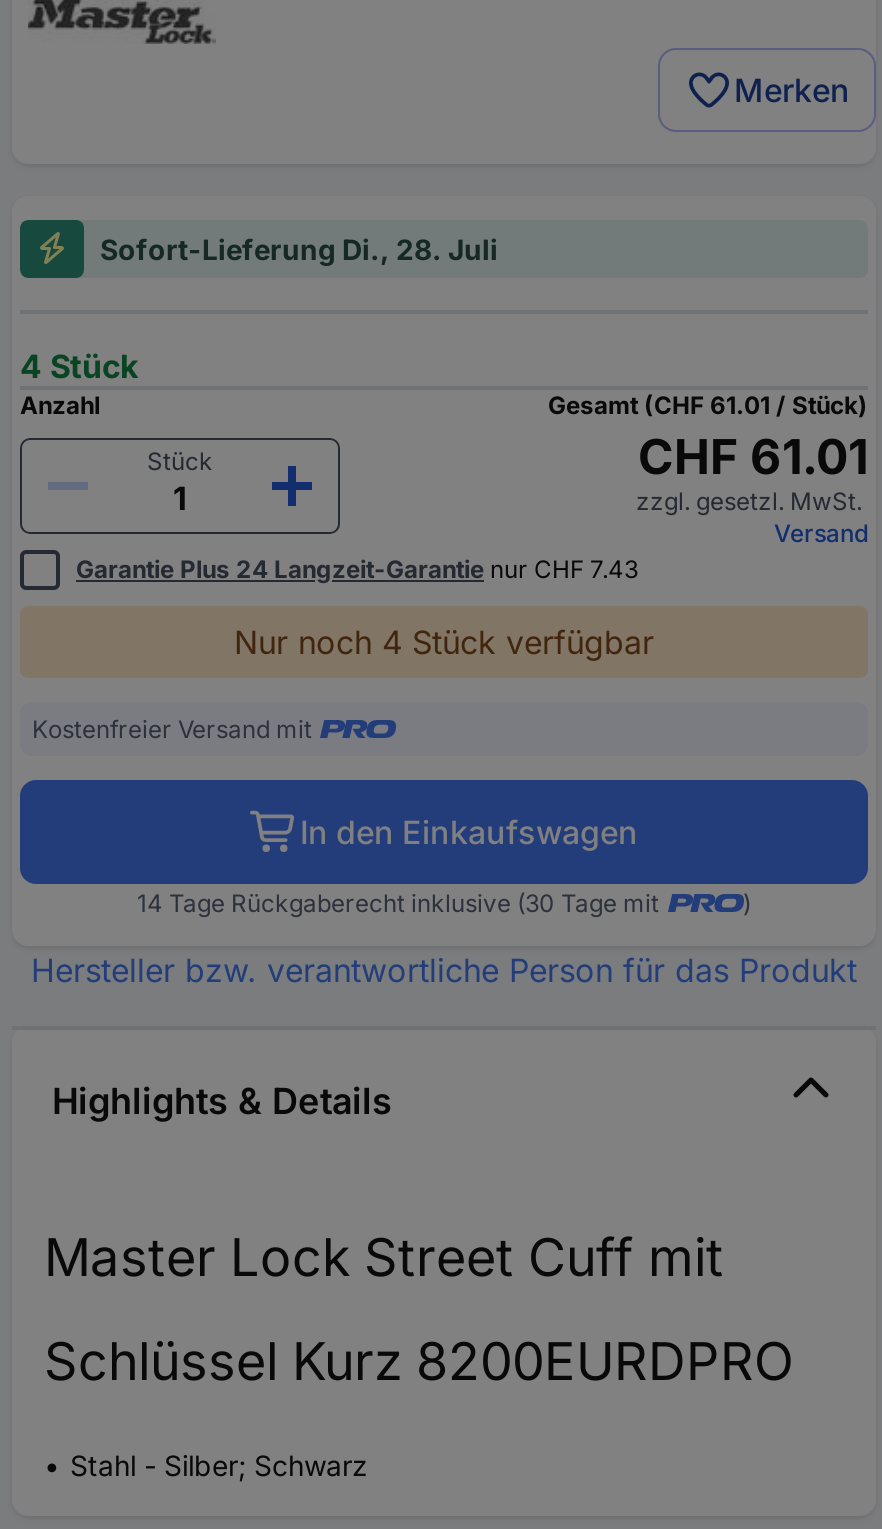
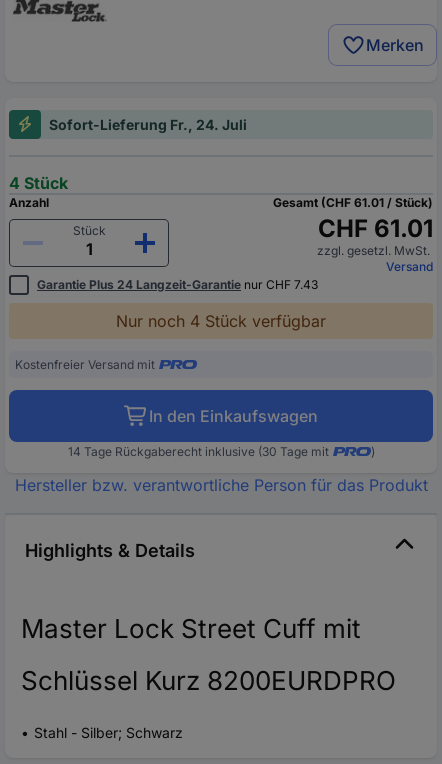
[100,231,498,265] Sofort-Lieferung Di., 28. Juli -> [49,116,247,133] Sofort-Lieferung Fr., 24. Juli

